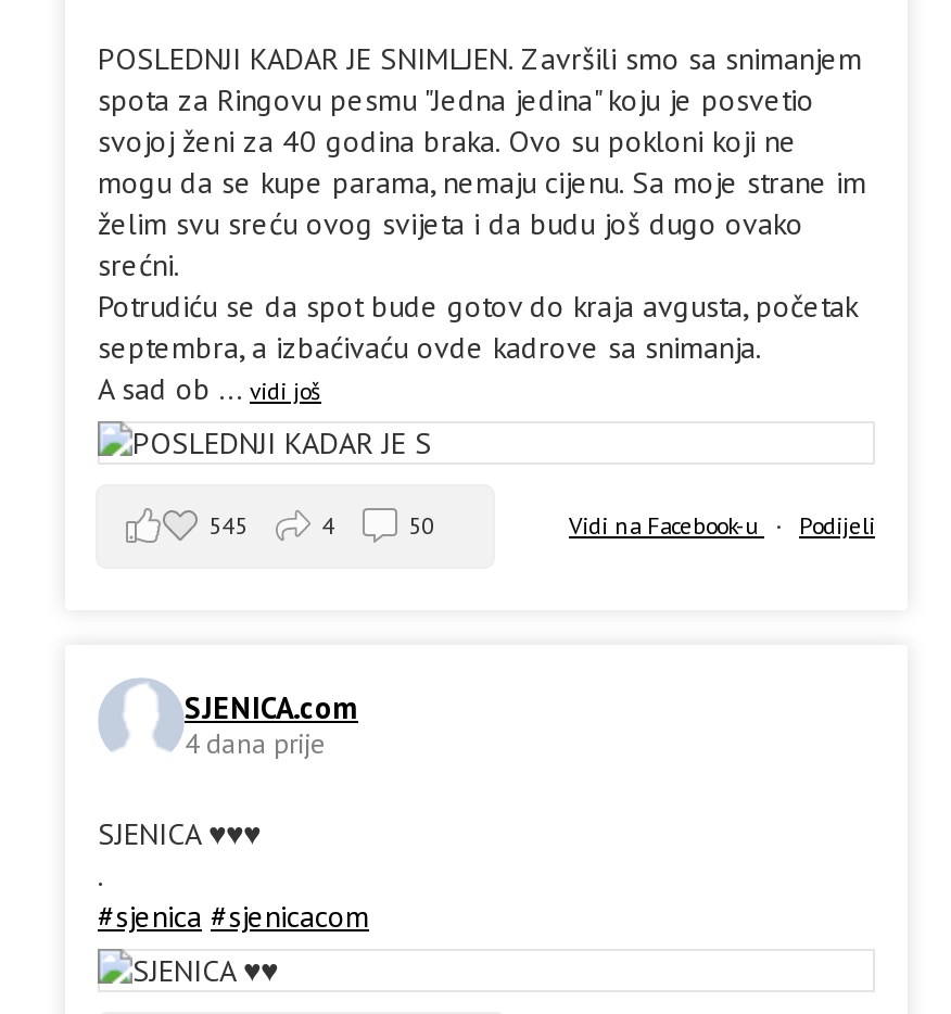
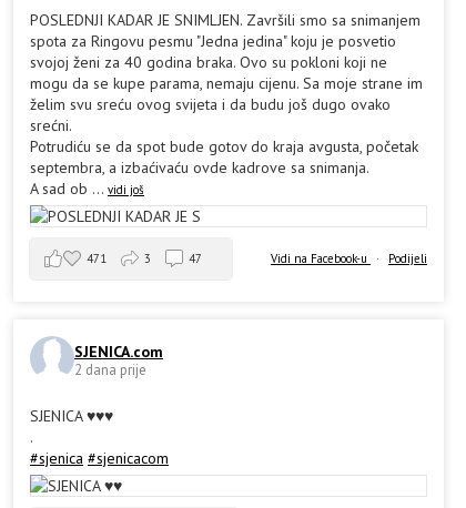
[208,510,248,541] 545 -> [87,251,107,266] 471
[321,510,334,541] 4 -> [144,251,151,266] 3
[408,510,434,541] 50 -> [189,251,202,266] 47
[185,724,326,761] 4 dana prije -> [74,360,146,379] 2 dana prije

